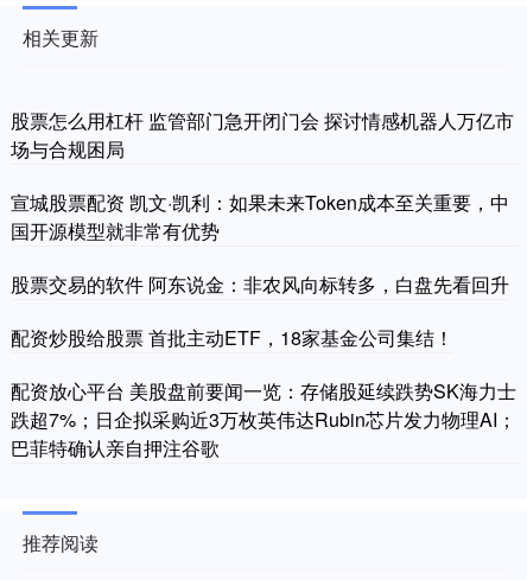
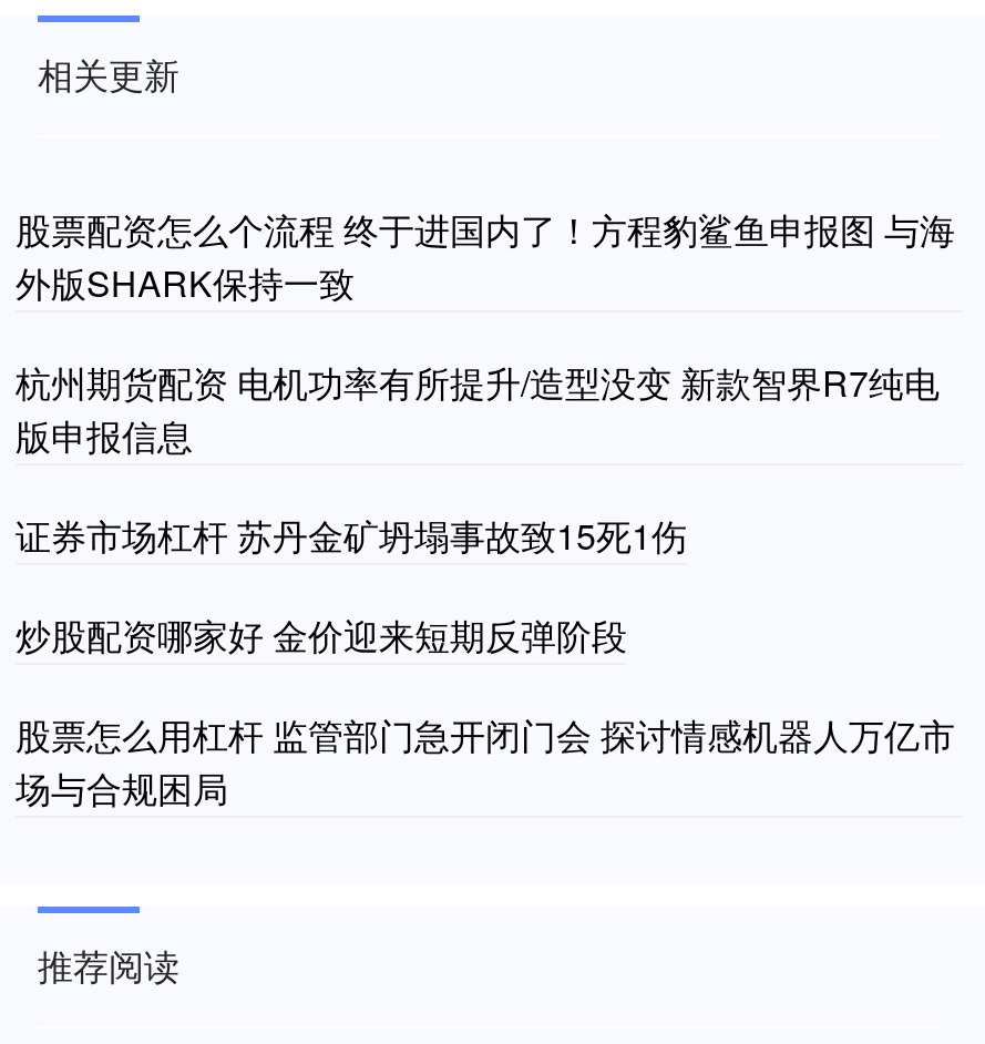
none -> [16,203,955,660] 股票配资怎么个流程 终于进国内了！方程豹鲨鱼申报图 与海 | 外版SHARK保持一致 | 杭州期货配资 电机功率有所提升/造型没变 新款智界R7纯电 | 版申报信息 | 证券市场杠杆 苏丹金矿坍塌事故致15死1伤 | 炒股配资哪家好 金价迎来短期反弹阶段
moved [11,107,514,162] -> [16,709,955,813]: 股票怎么用杠杆 监管部门急开闭门会 探讨情感机器人万亿市 | 场与合规困局
[11,188,516,461] 宣城股票配资 凯文·凯利：如果未来Token成本至关重要，中 | 国开源模型就非常有优势 | 股票交易的软件 阿东说金：非农风向标转多，白盘先看回升 | 配资炒股给股票 首批主动ETF，18家基金公司集结！ | 配资放心平台 美股盘前要闻一览：存储股延续跌势SK海力士 | 跌超7%；日企拟采购近3万枚英伟达Rubin芯片发力物理AI； | 巴菲特确认亲自押注谷歌 -> none

